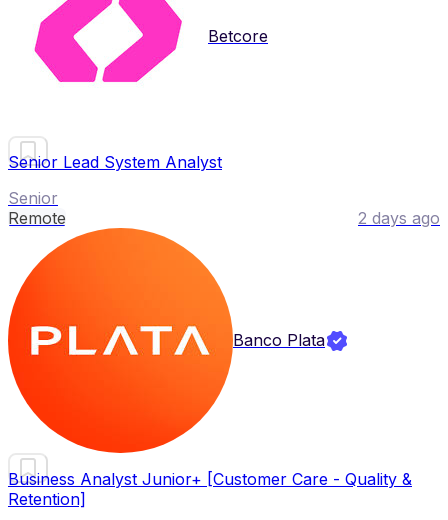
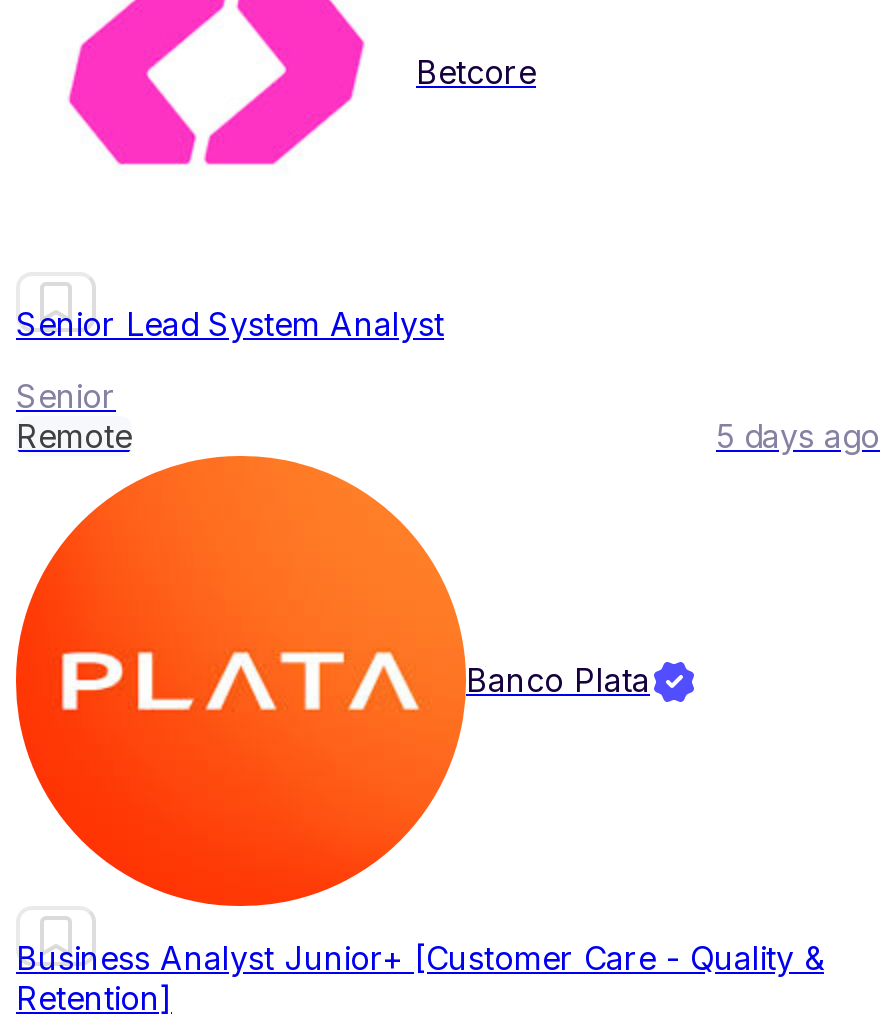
[358,208,440,228] 2 days ago -> [716,417,880,457] 5 days ago

